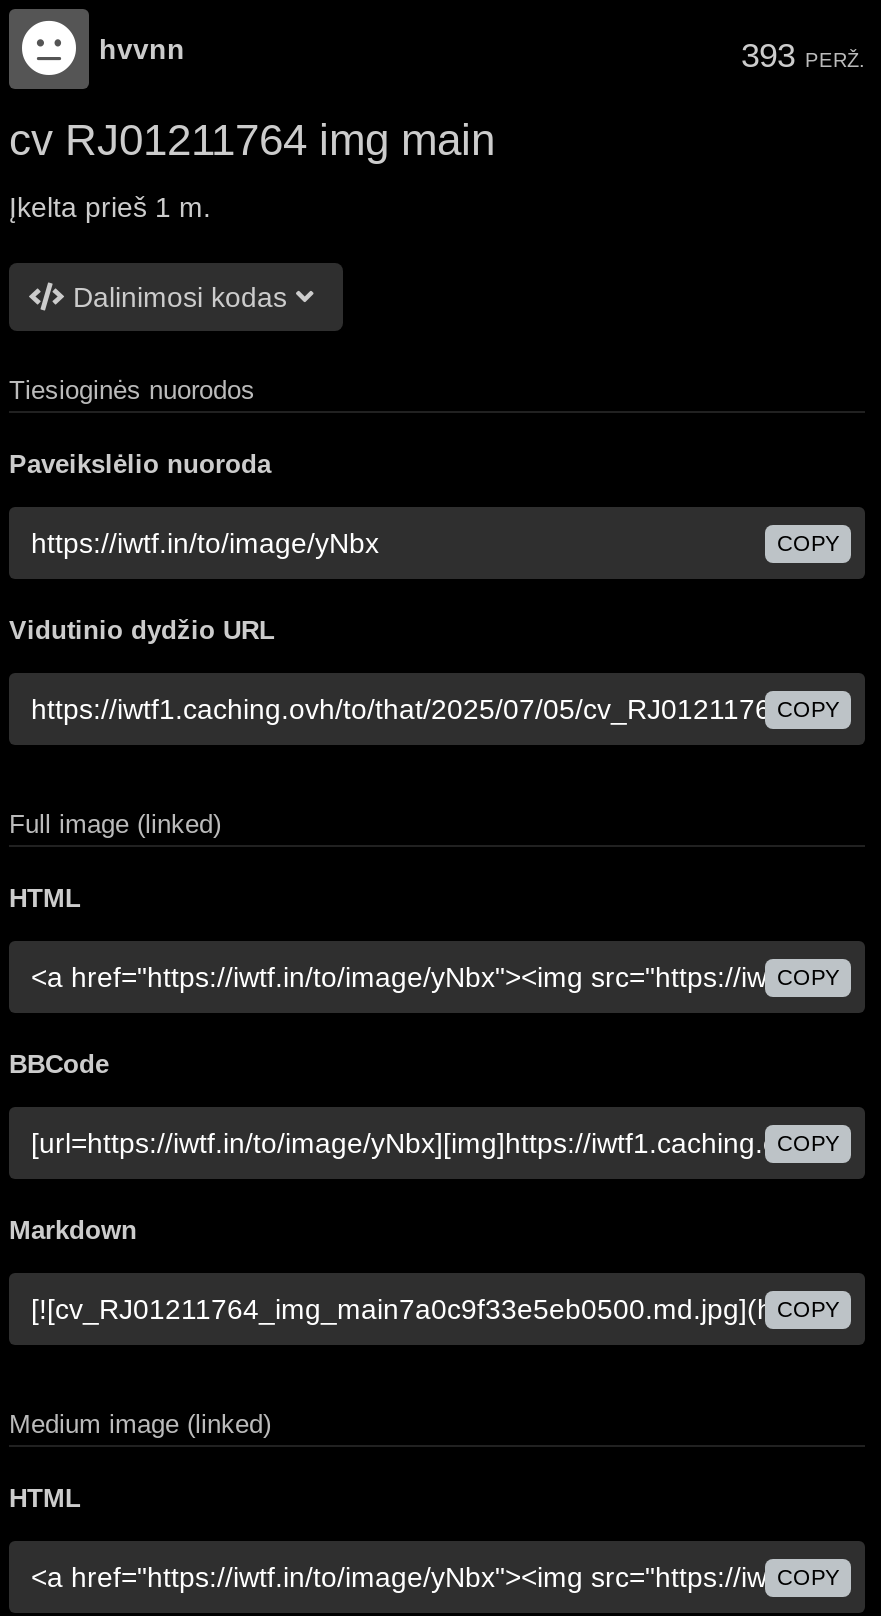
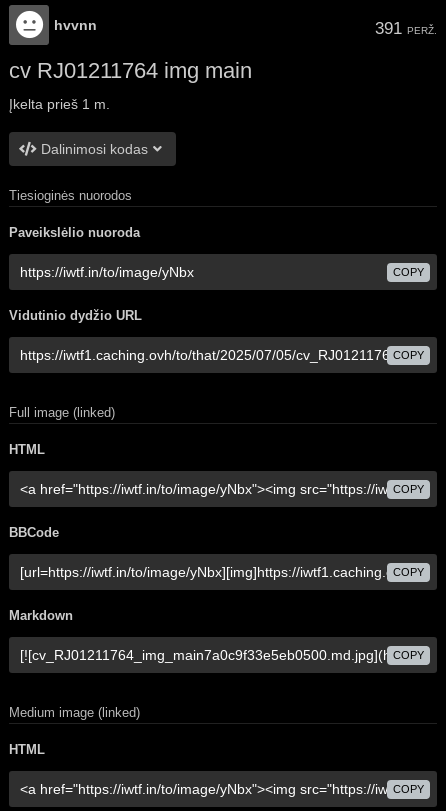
[741,37,865,75] 393 PERŽ. -> [375,19,437,38] 391 PERŽ.

